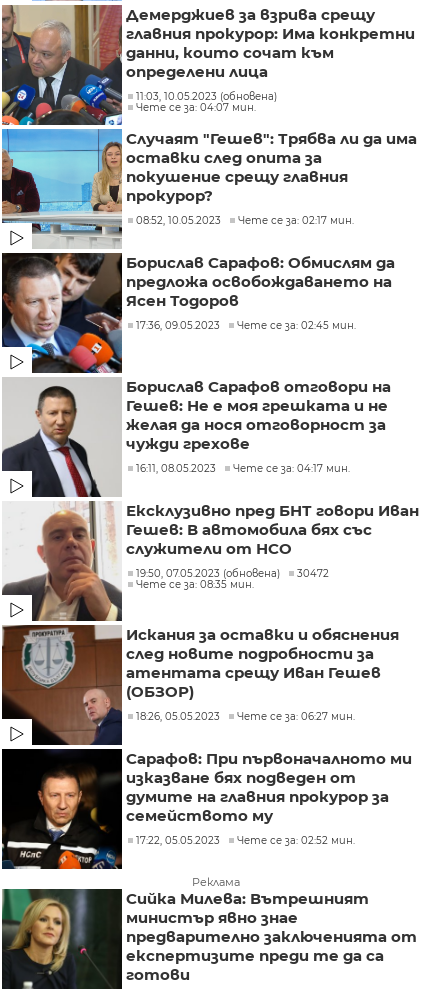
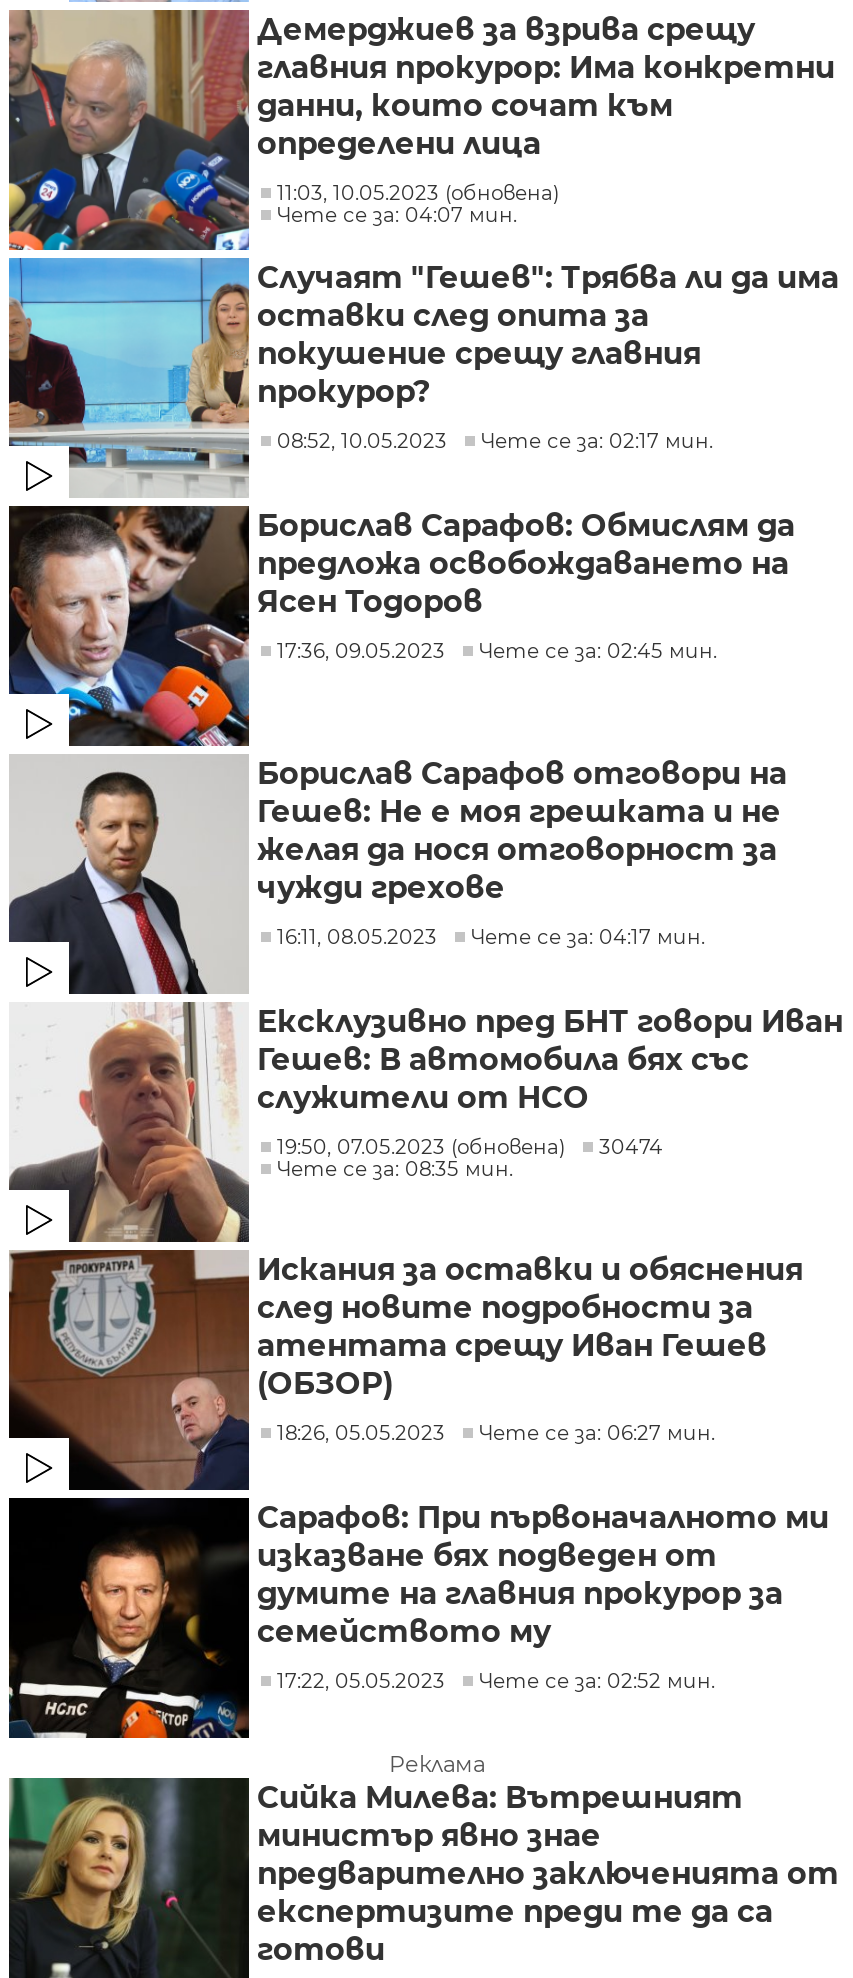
[136,567,329,580] 19:50, 07.05.2023 (обновена) 30472 -> [277,1134,663,1160] 19:50, 07.05.2023 (обновена) 30474

